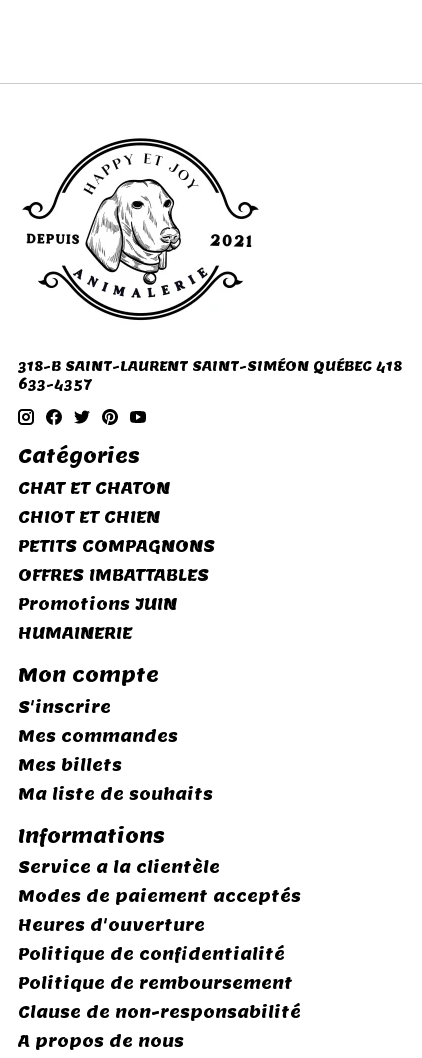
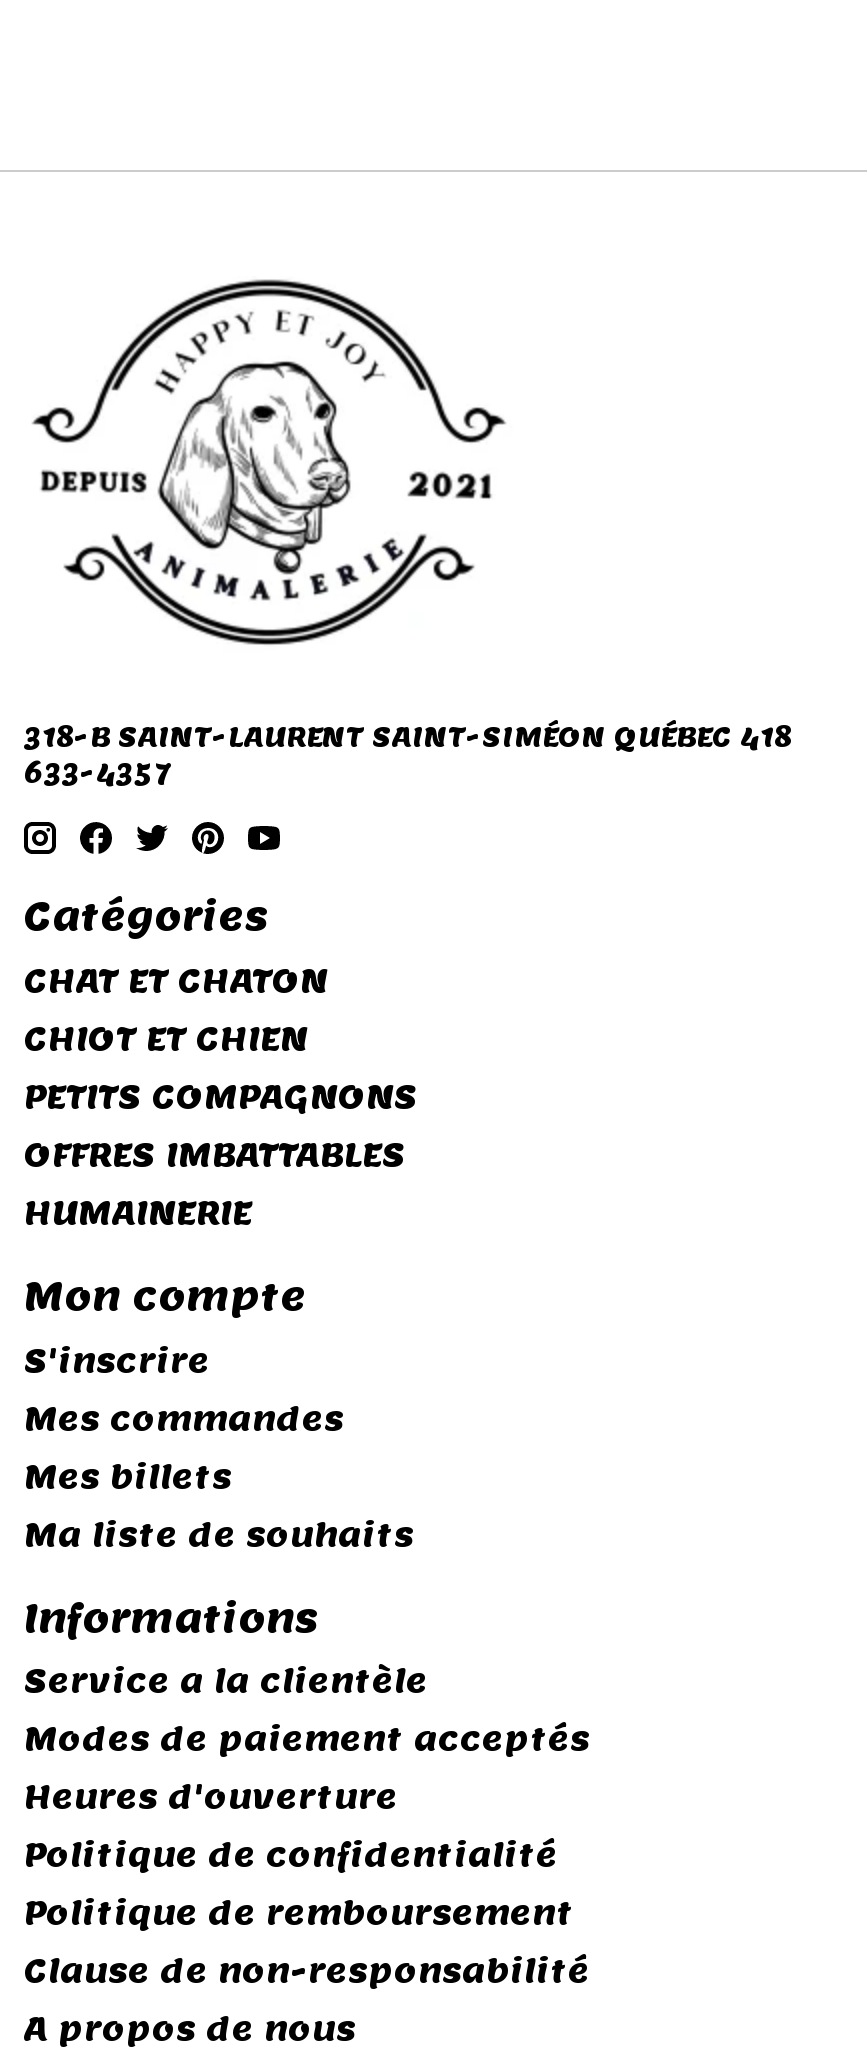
[18,594,177,615] Promotions JUIN -> none

